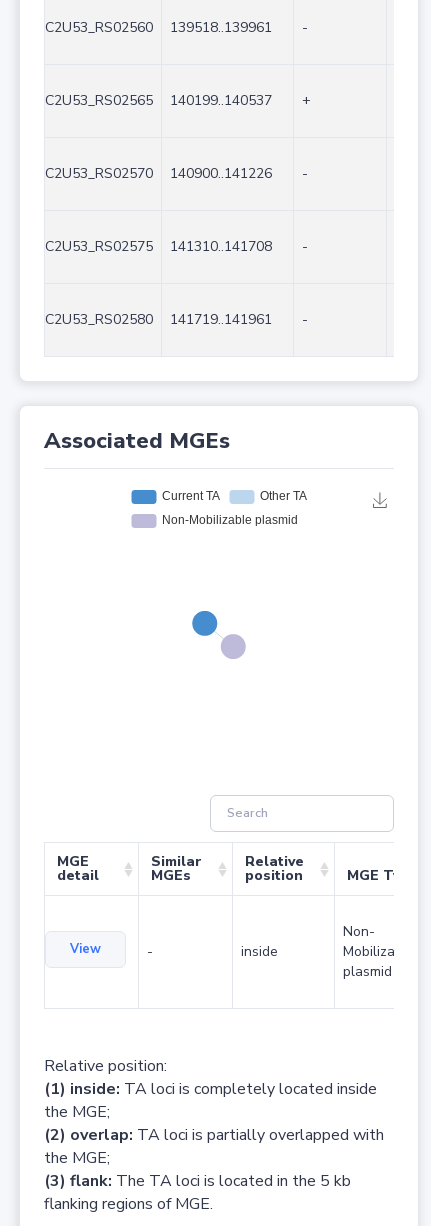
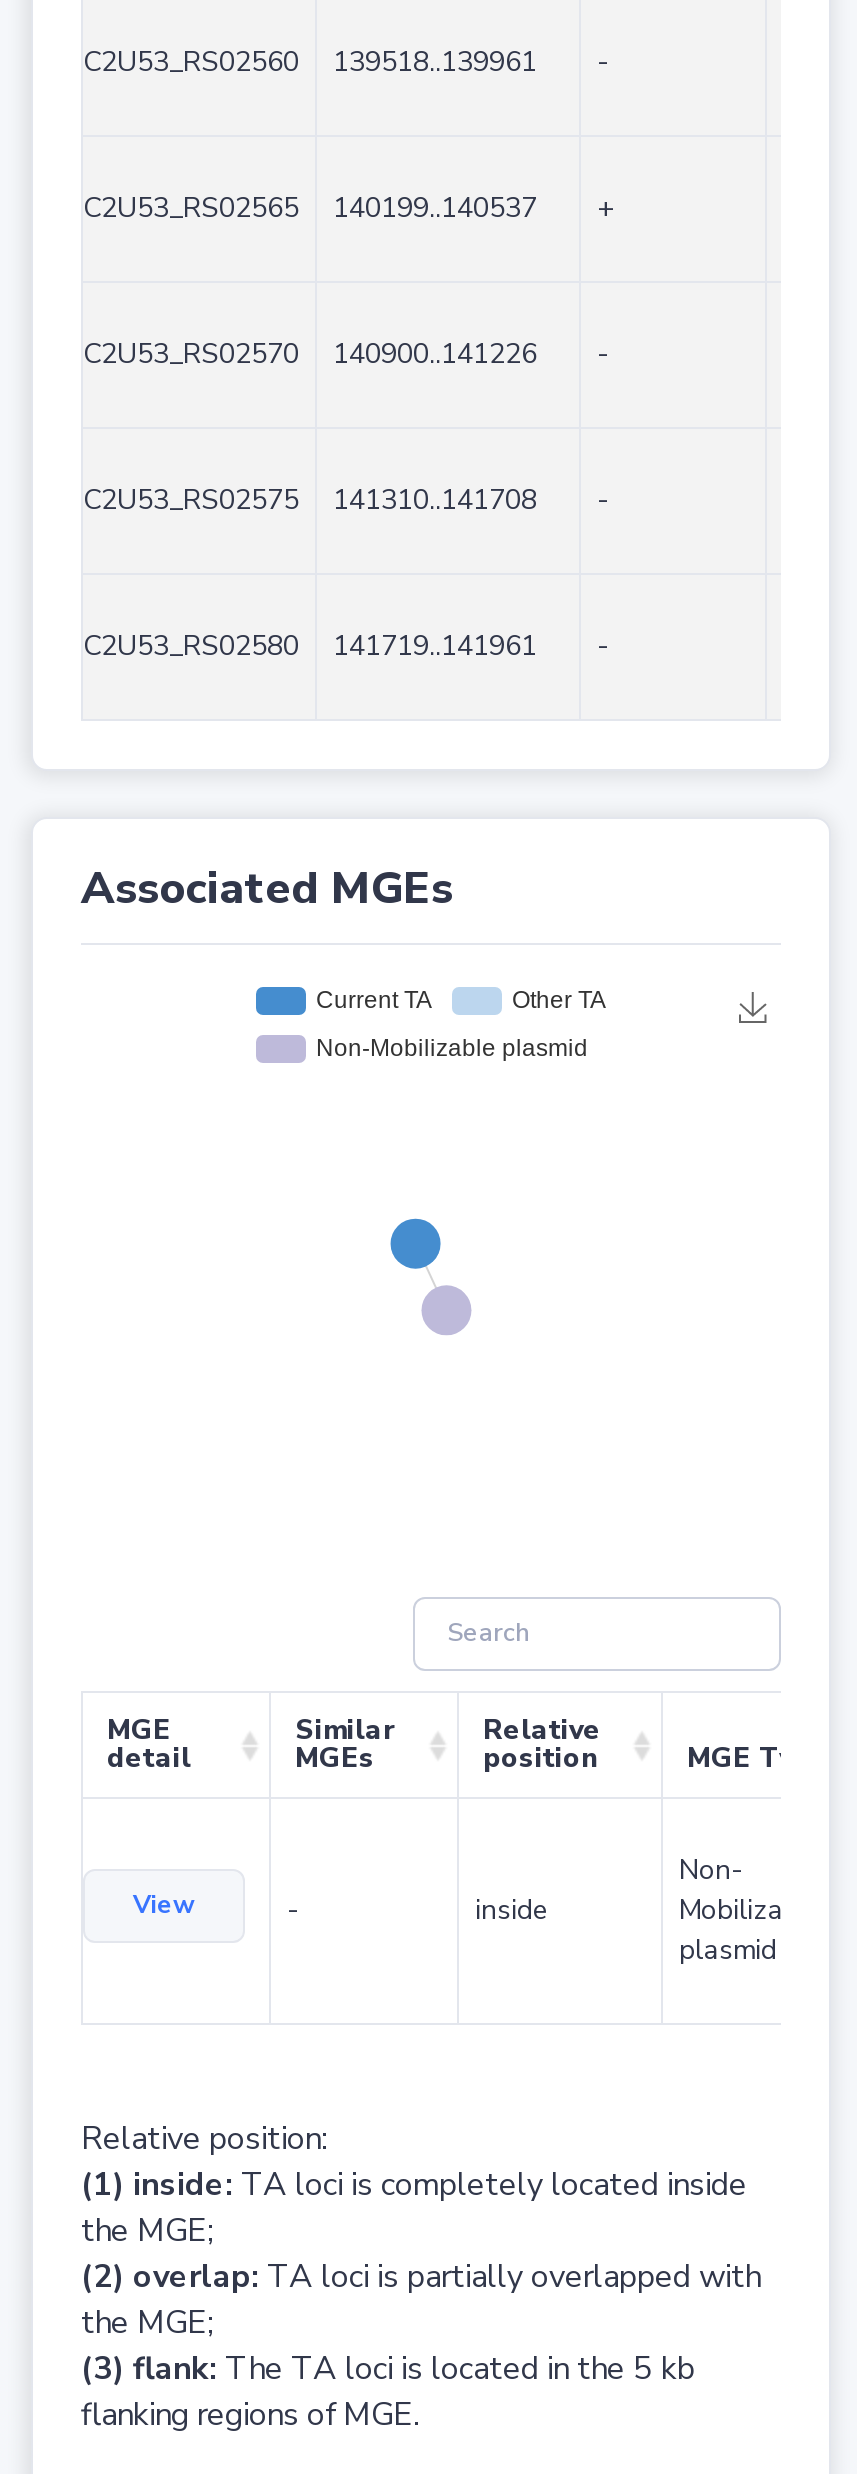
[191,606,247,664] [image] -> [377,1217,485,1337] [image]

